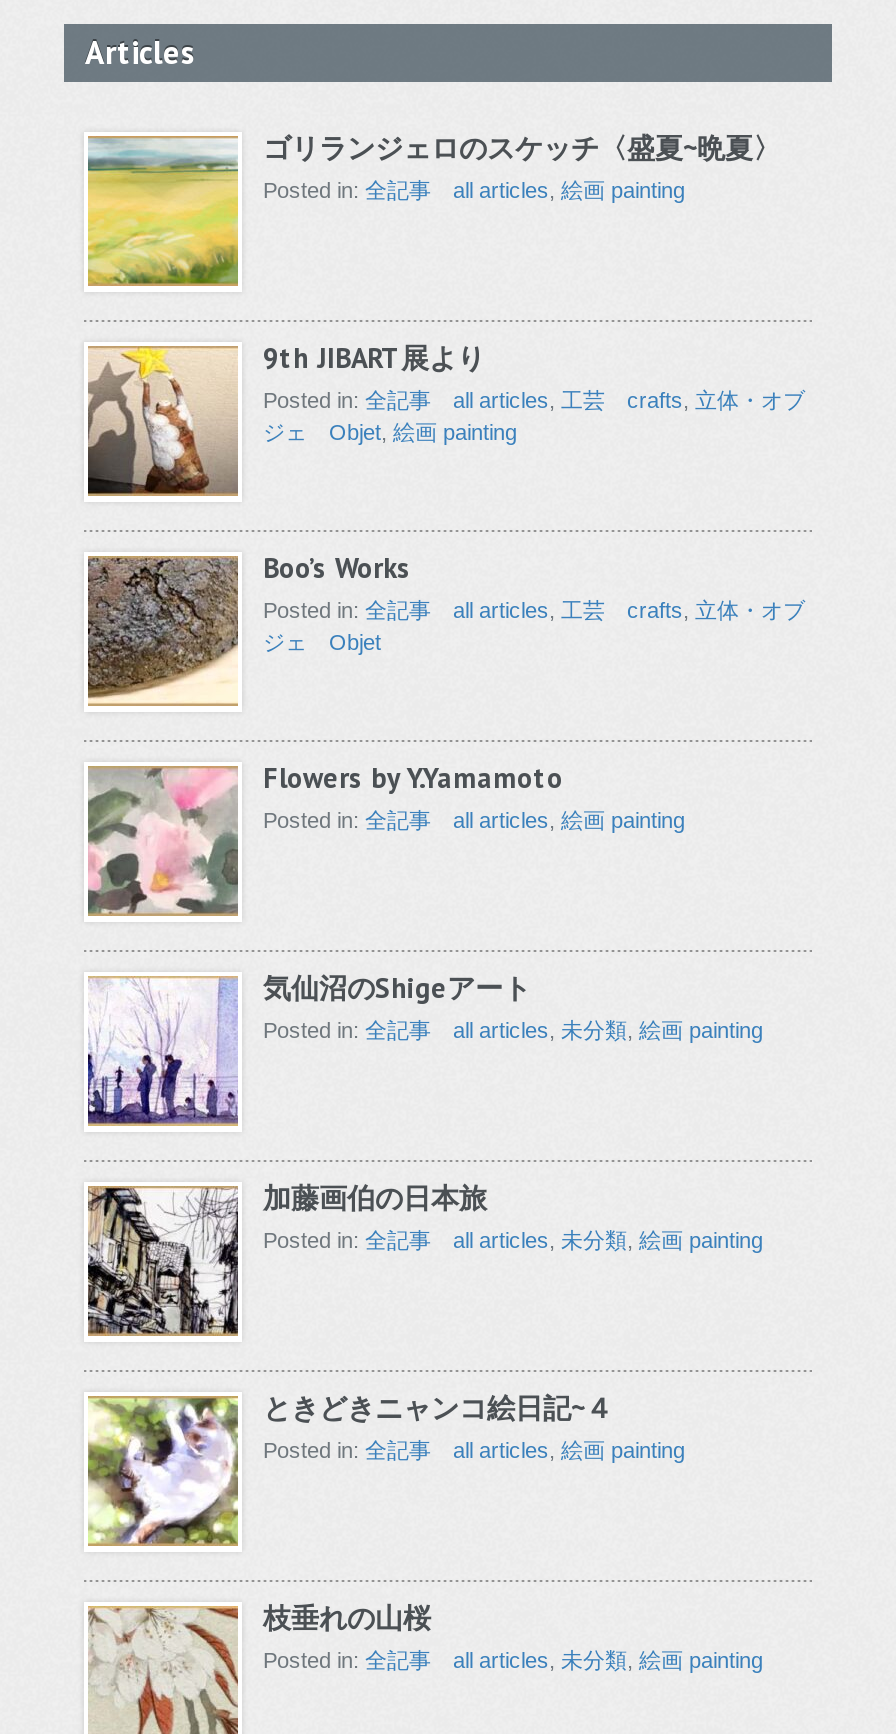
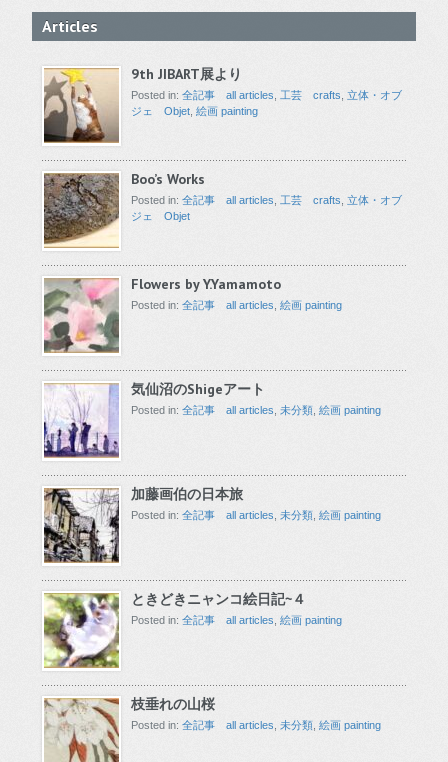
[86,131,781,286] [image] | ゴリランジェロのスケッチ〈盛夏~晩夏〉 | Posted in:全記事 all articles,絵画 painting -> none

